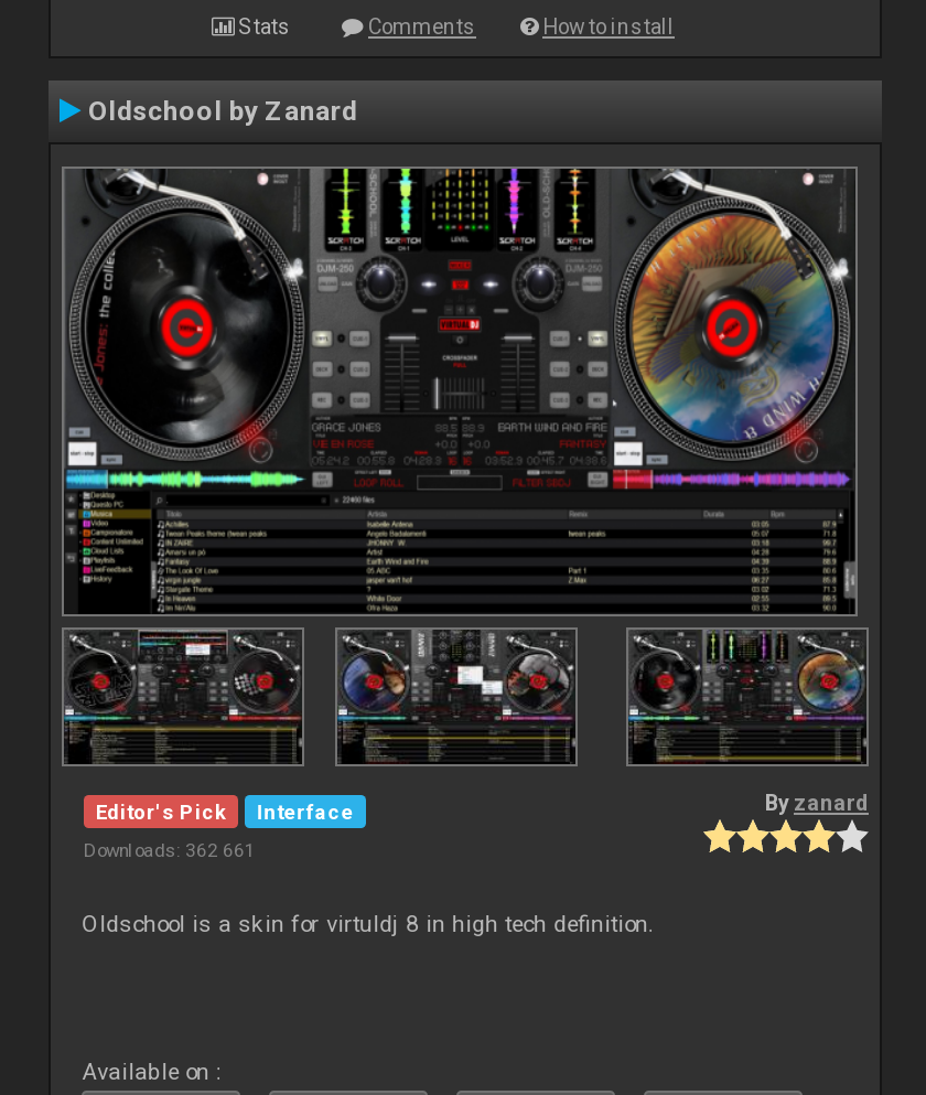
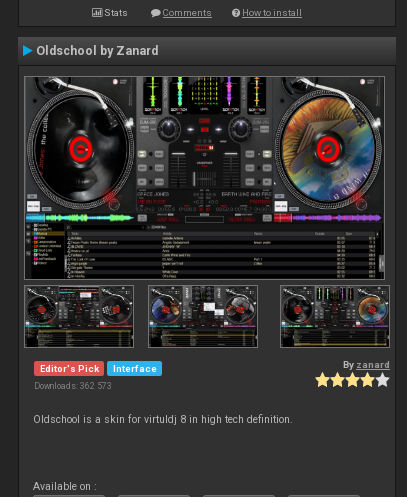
[84,840,256,862] Downloads: 362 661 -> [34,381,112,391] Downloads: 362 573

